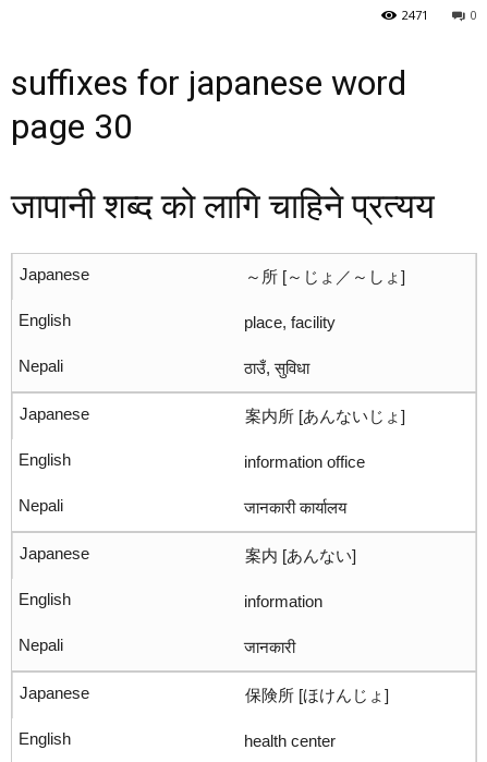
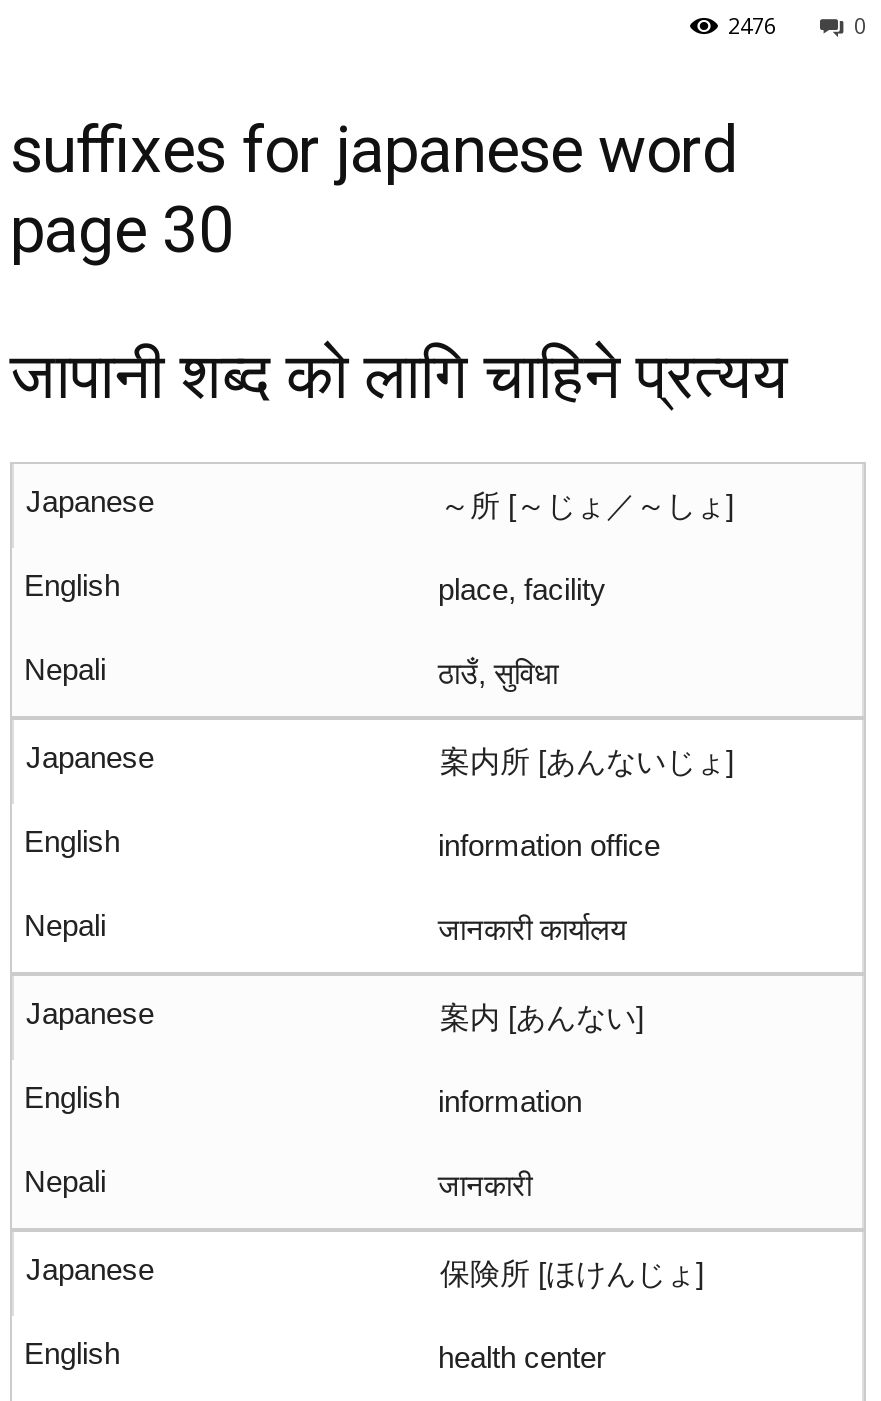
[402,7,428,23] 2471 -> [728,10,776,40] 2476

